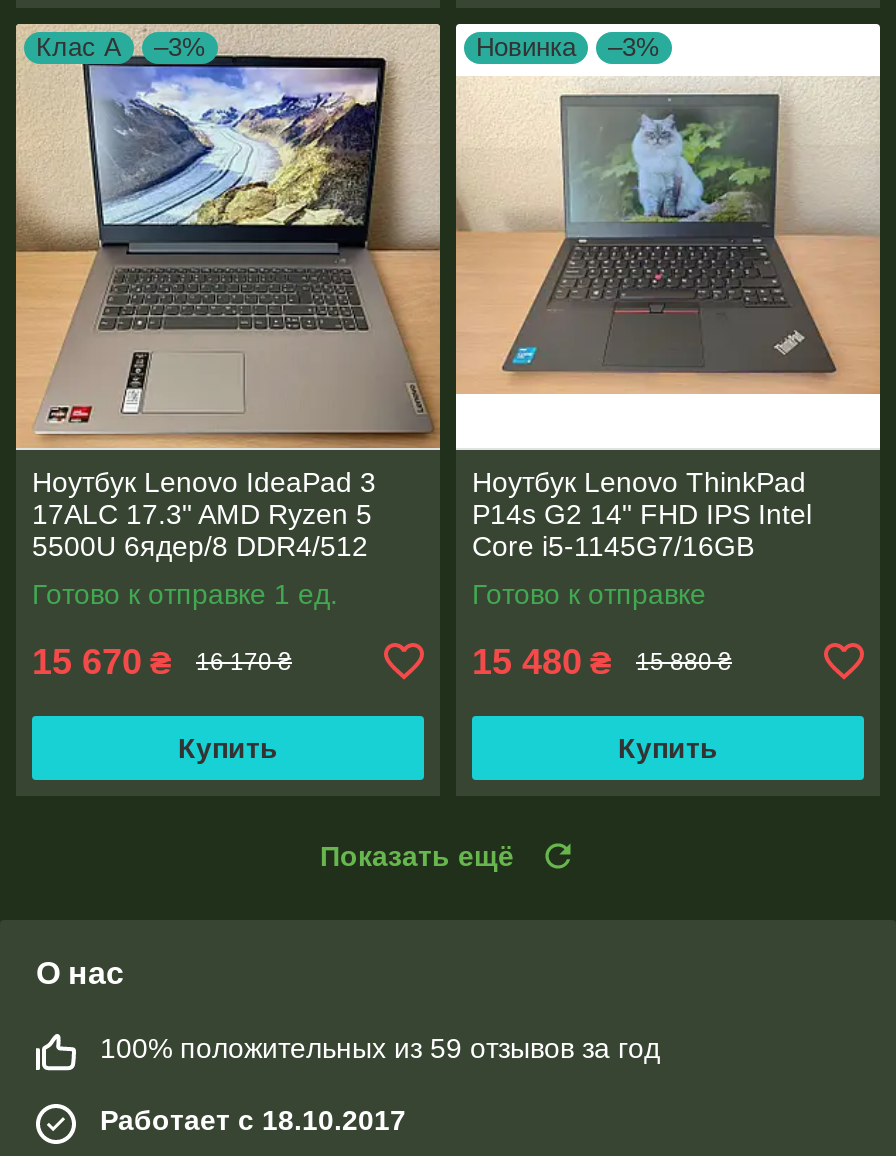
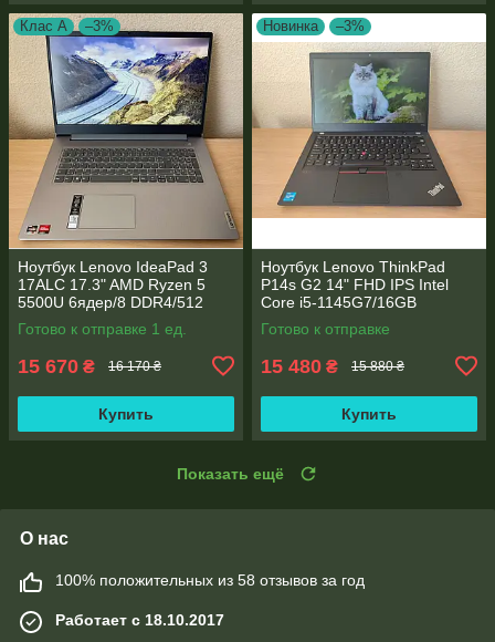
[100,1032,660,1064] 100% положительных из 59 отзывов за год -> [55,571,365,589] 100% положительных из 58 отзывов за год

